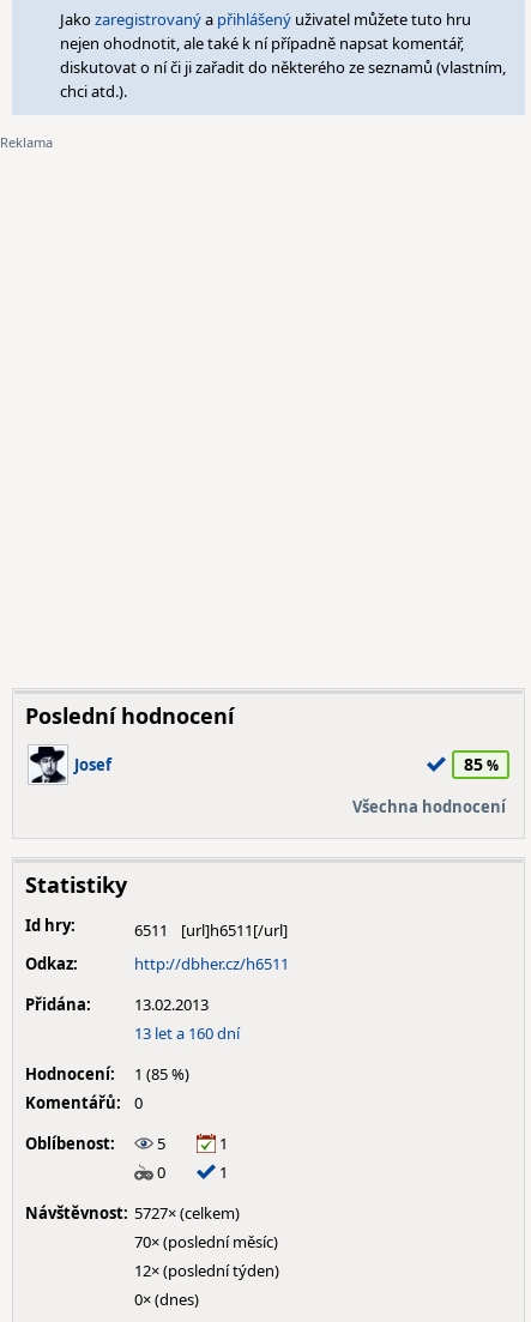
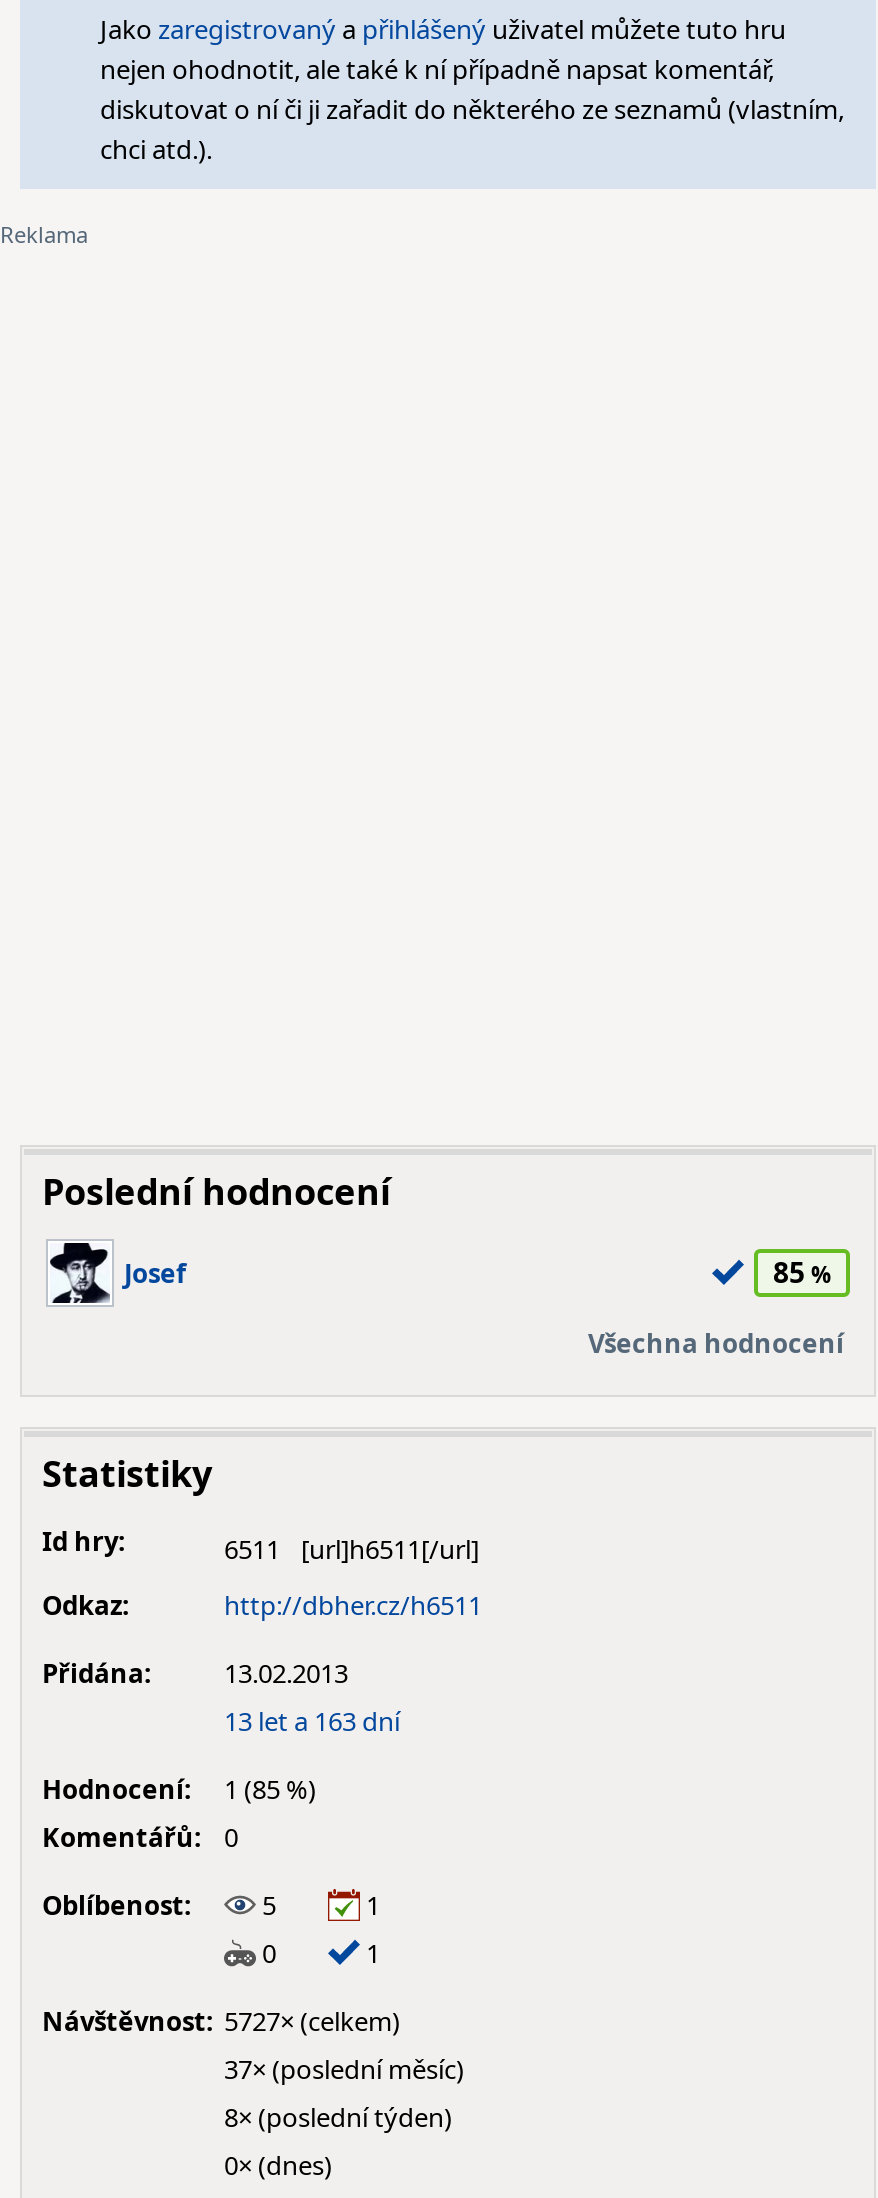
[134,1022,240,1044] 13 let a 160 dní -> [224,1703,400,1739] 13 let a 163 dní
[134,1231,278,1252] 70× (poslední měsíc) -> [224,2051,464,2087] 37× (poslední měsíc)
[134,1260,279,1281] 12× (poslední týden) -> [224,2099,452,2135] 8× (poslední týden)

